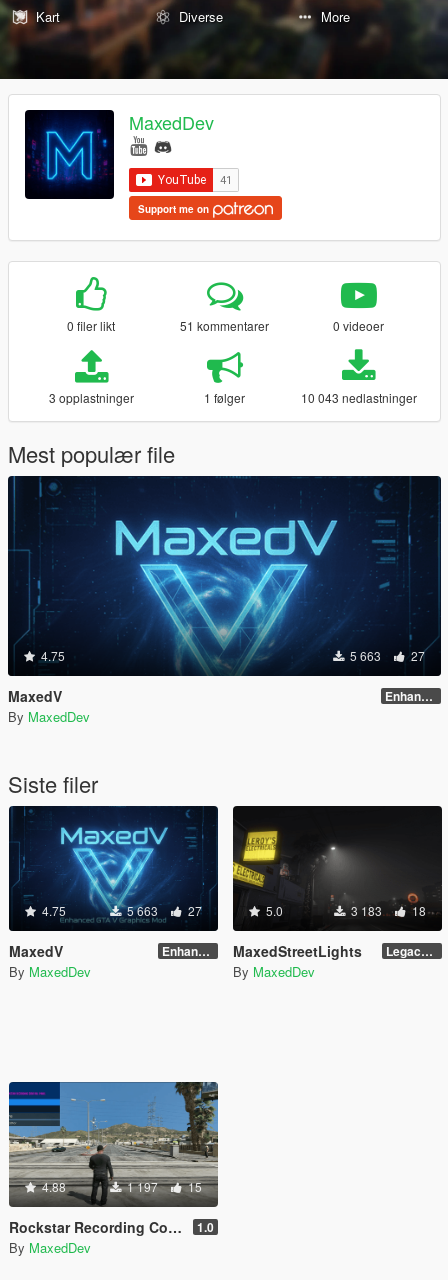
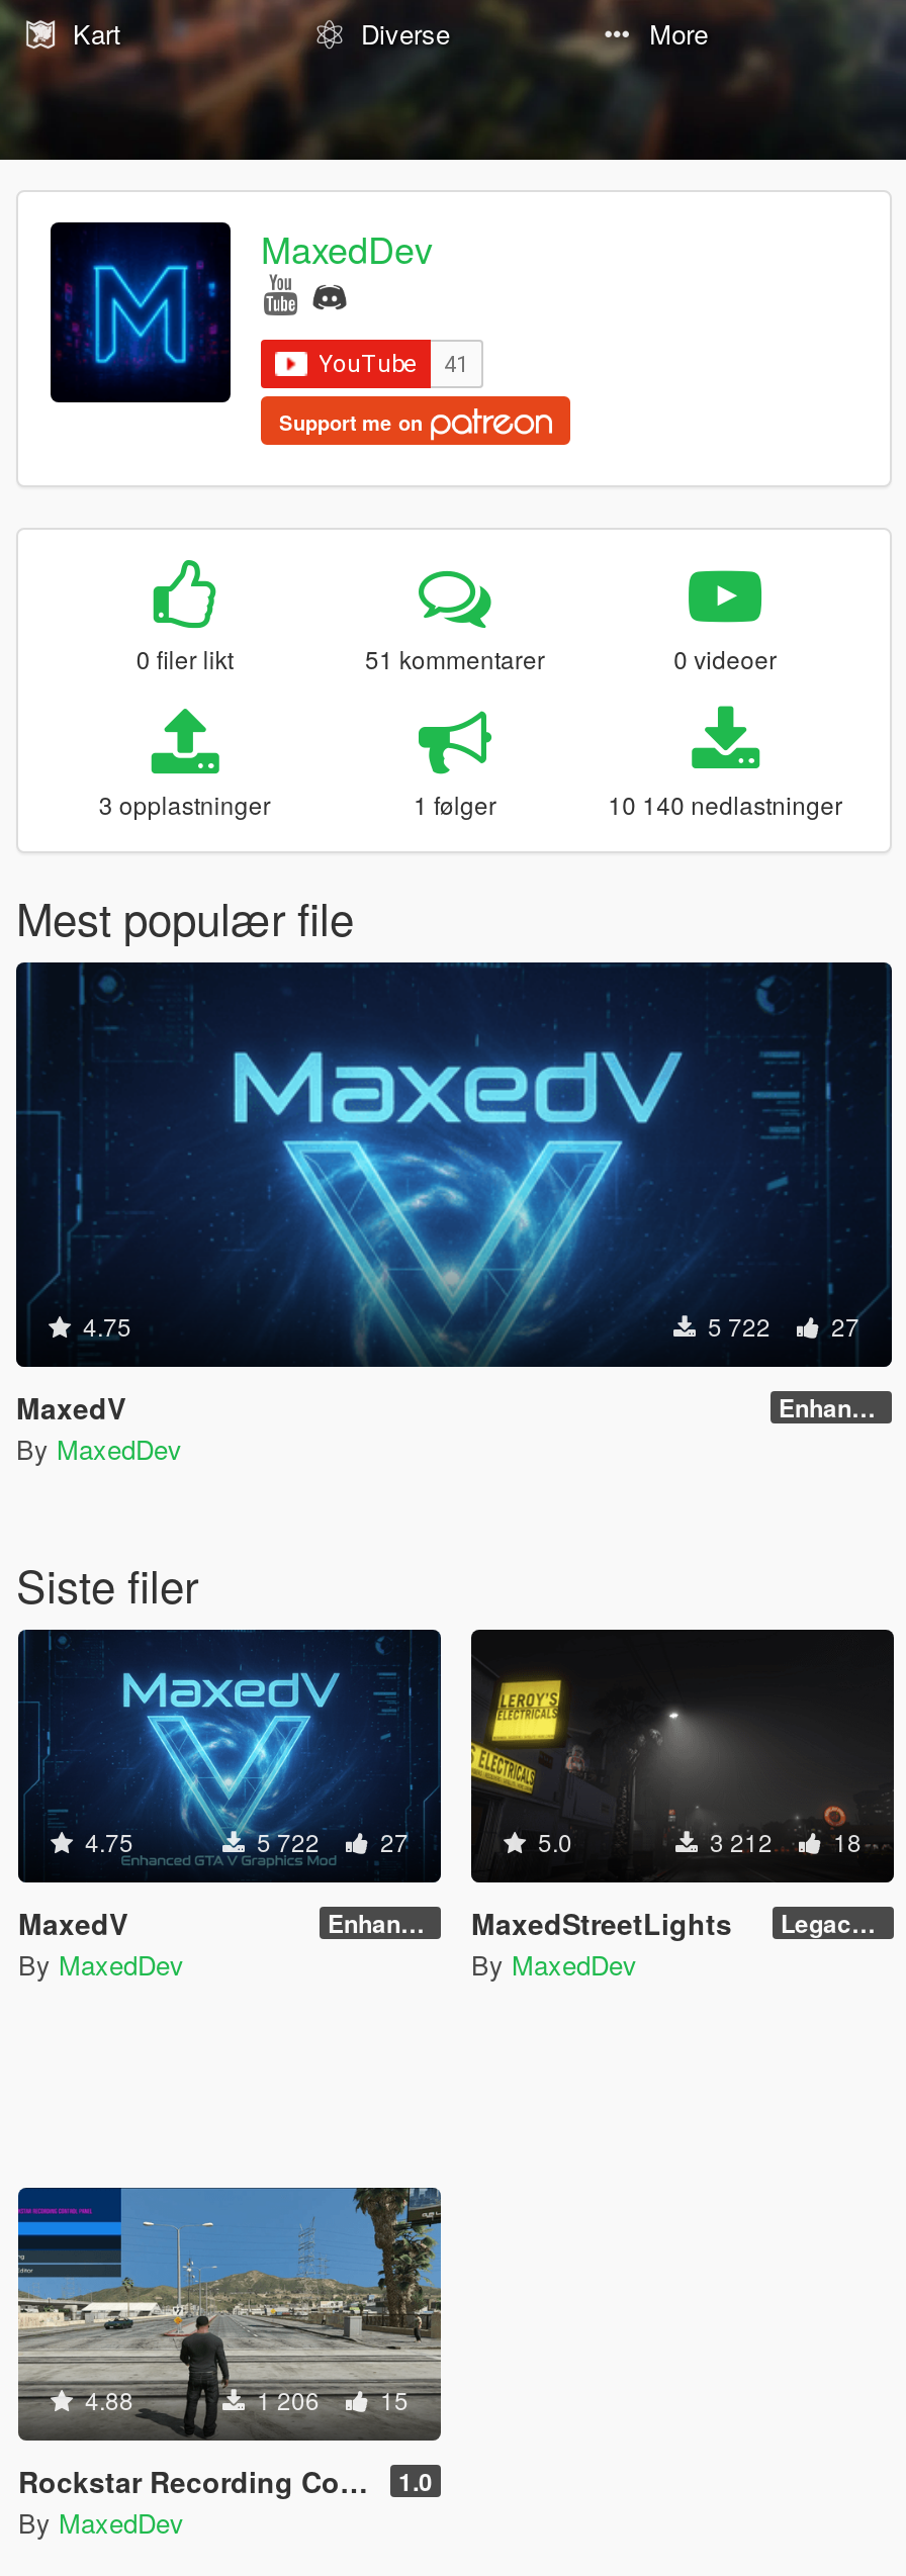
[301,389,417,406] 10 043 nedlastninger -> [608,786,842,820] 10 140 nedlastninger
[347,647,425,664] 5 663 27 -> [702,1307,859,1342] 5 722 27
[124,902,202,919] 5 663 27 -> [251,1823,409,1857] 5 722 27
[348,902,426,919] 3 183 18 -> [704,1823,862,1857] 3 212 18
[124,1178,202,1195] 1 197 15 -> [251,2381,409,2415] 1 206 15

